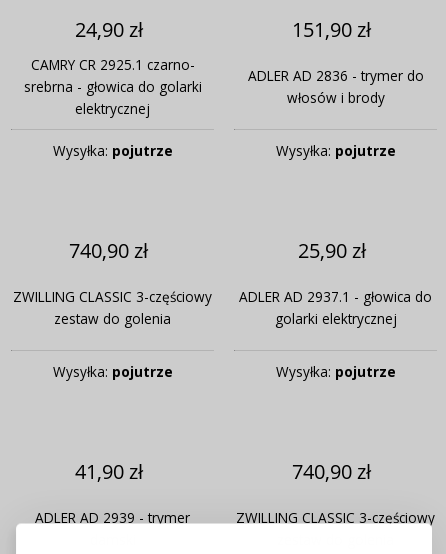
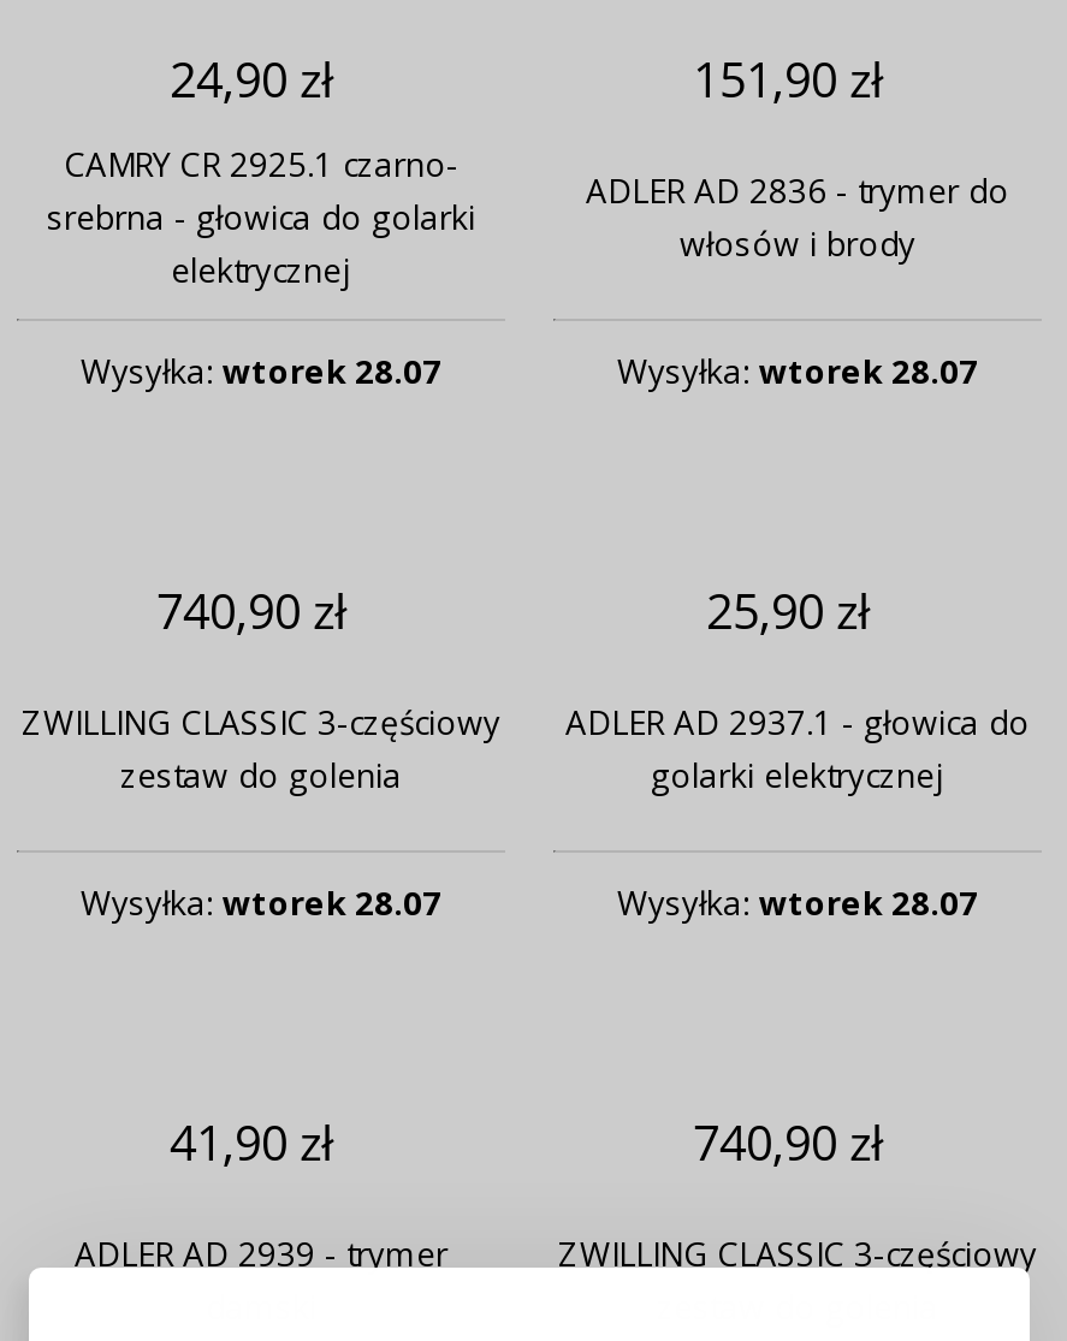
[52,141,172,160] Wysyłka: pojutrze -> [81,349,441,394] Wysyłka: wtorek 28.07
[275,141,395,160] Wysyłka: pojutrze -> [617,349,978,394] Wysyłka: wtorek 28.07
[52,362,172,381] Wysyłka: pojutrze -> [81,880,441,926] Wysyłka: wtorek 28.07
[275,362,395,381] Wysyłka: pojutrze -> [617,880,978,926] Wysyłka: wtorek 28.07

